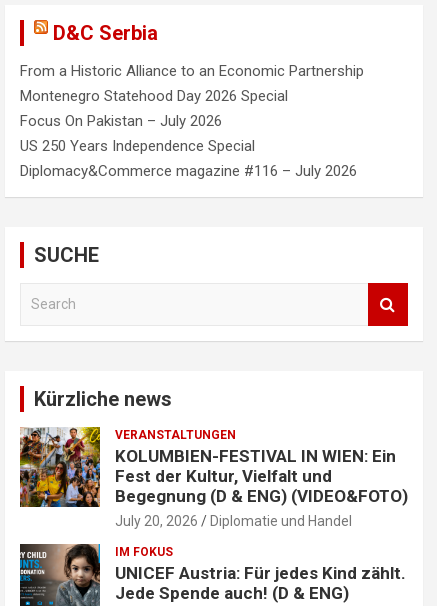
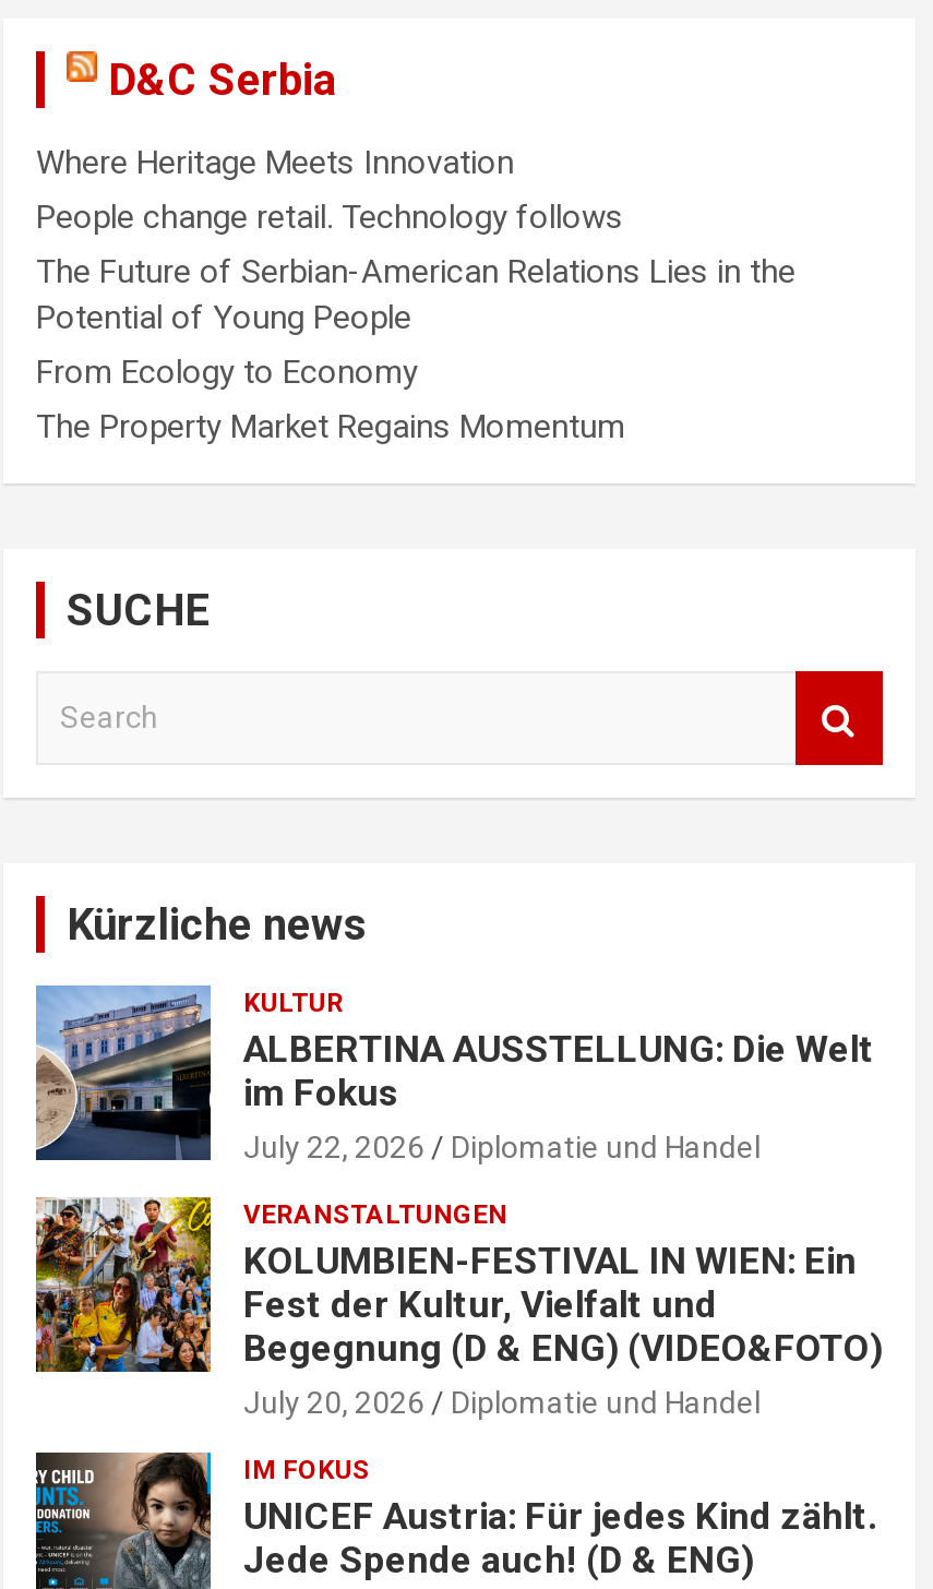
[20,61,364,179] From a Historic Alliance to an Economic Partnership | Montenegro Statehood Day 2026 Special | Focus On Pakistan – July 2026 | US 250 Years Independence Special | Diplomacy&Commerce magazine #116 – July 2026 -> [36,143,796,446] Where Heritage Meets Innovation | People change retail. Technology follows | The Future of Serbian-American Relations Lies in the | Potential of Young People | From Ecology to Economy | The Property Market Regains Momentum
none -> [36,984,874,1164] [image] | KULTUR | ALBERTINA AUSSTELLUNG: Die Welt | im Fokus | July 22, 2026 | Diplomatie und Handel

